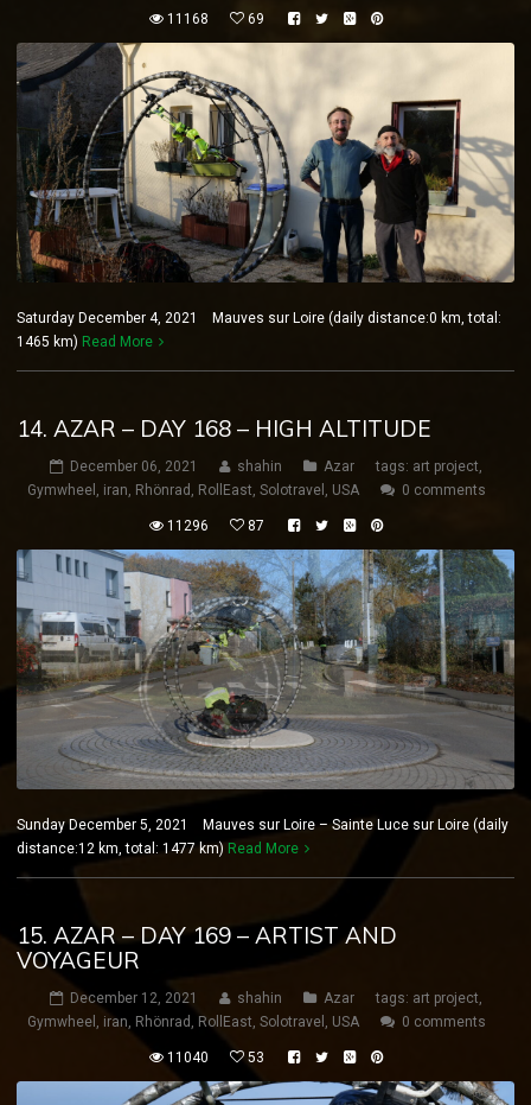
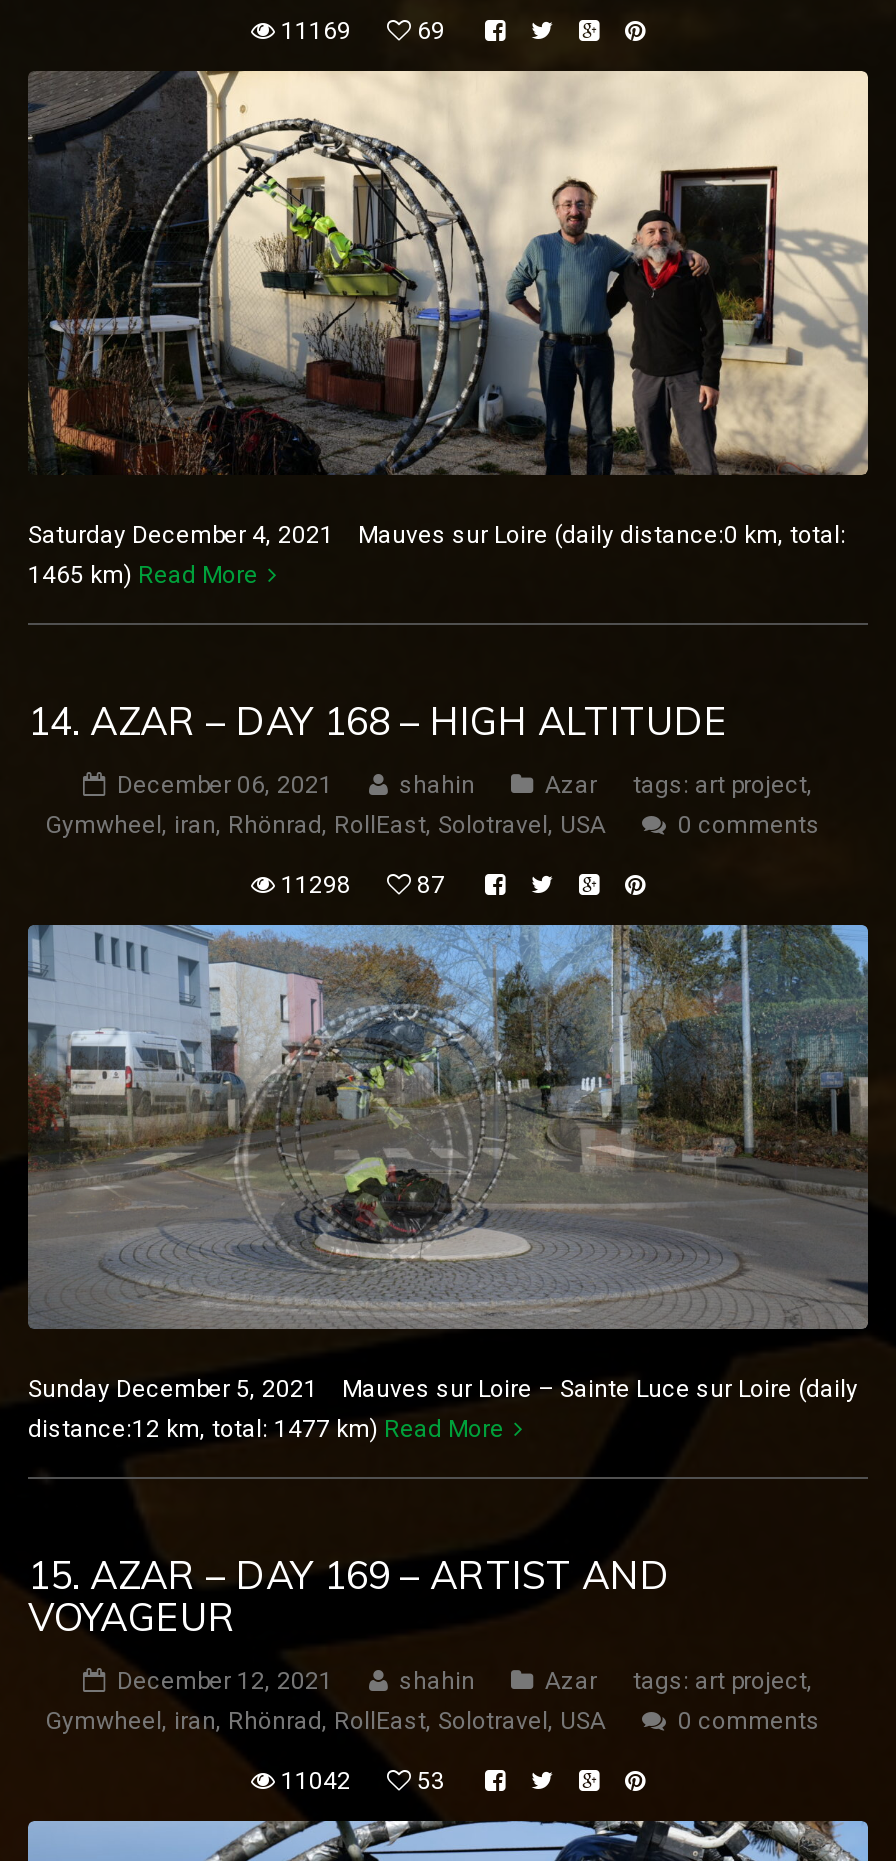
[167,11,208,27] 11168 -> [281,17,351,45] 11169
[167,518,208,534] 11296 -> [281,871,351,899] 11298
[167,1049,208,1066] 11040 -> [281,1767,351,1795] 11042

